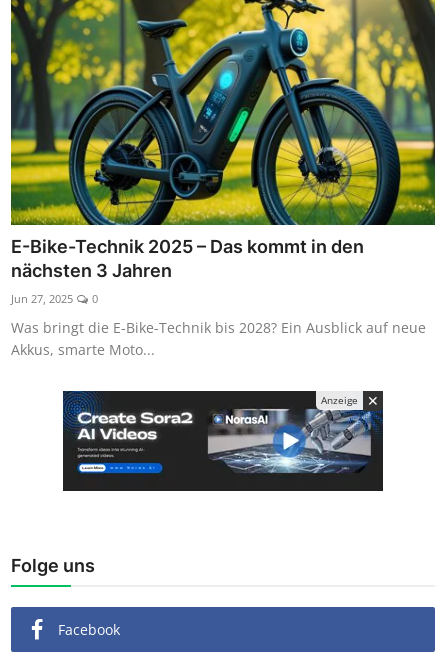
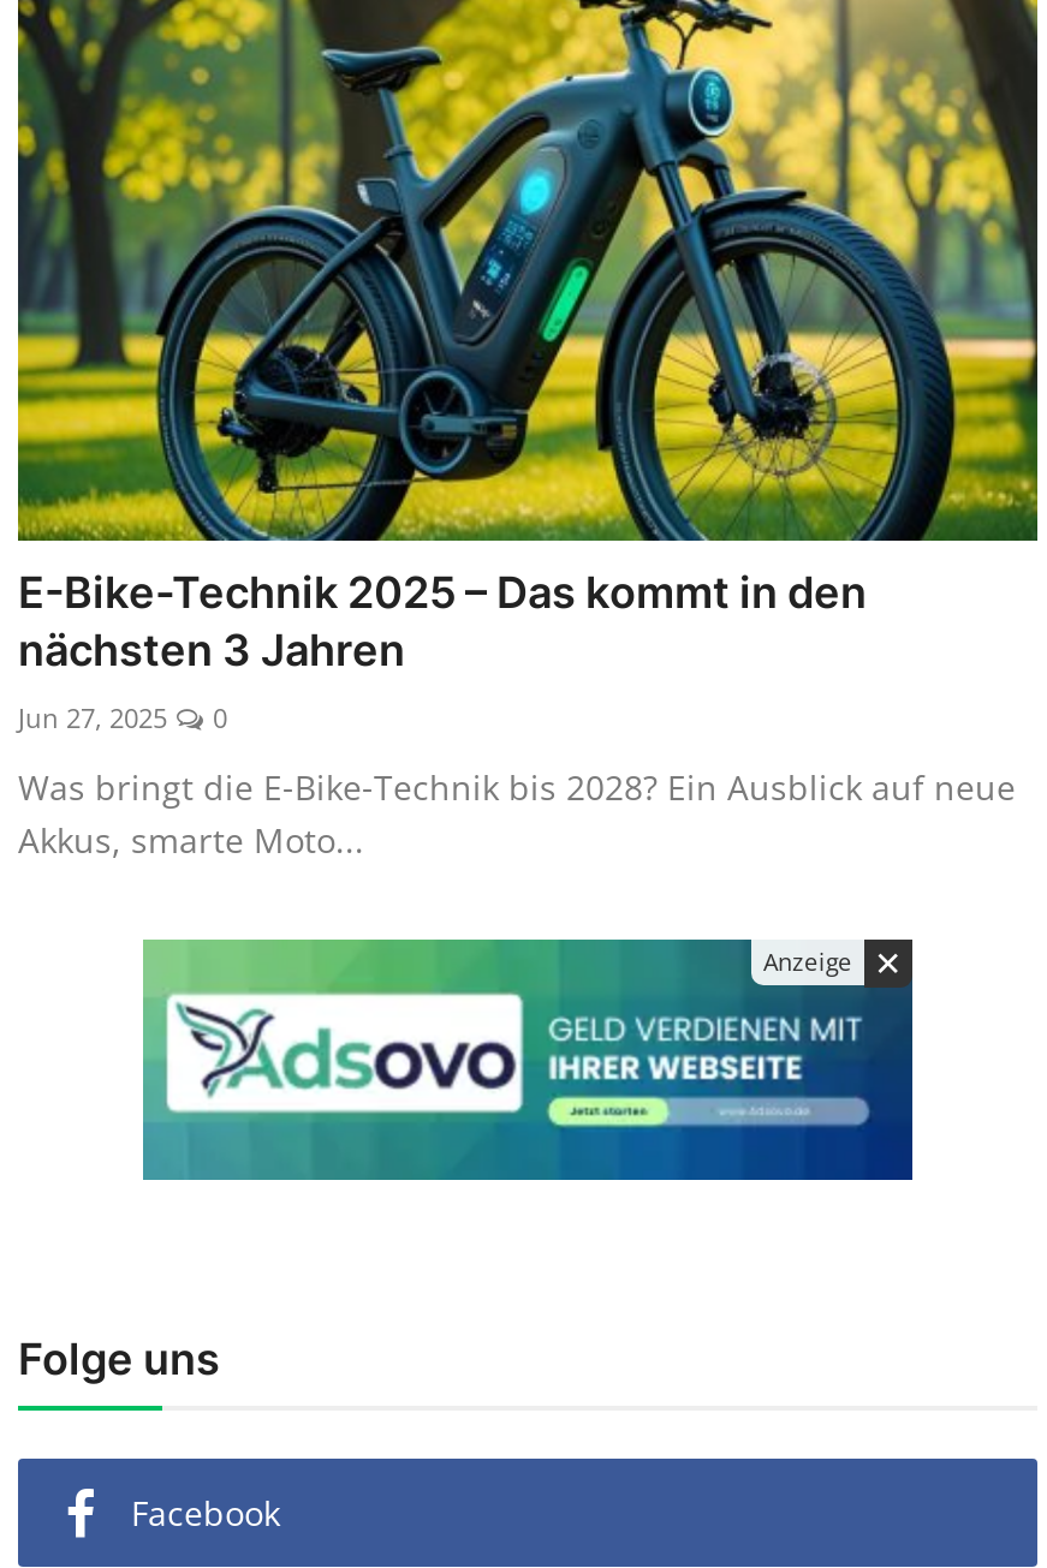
[62,390,383,492] [image] -> [141,937,912,1182] [image]

